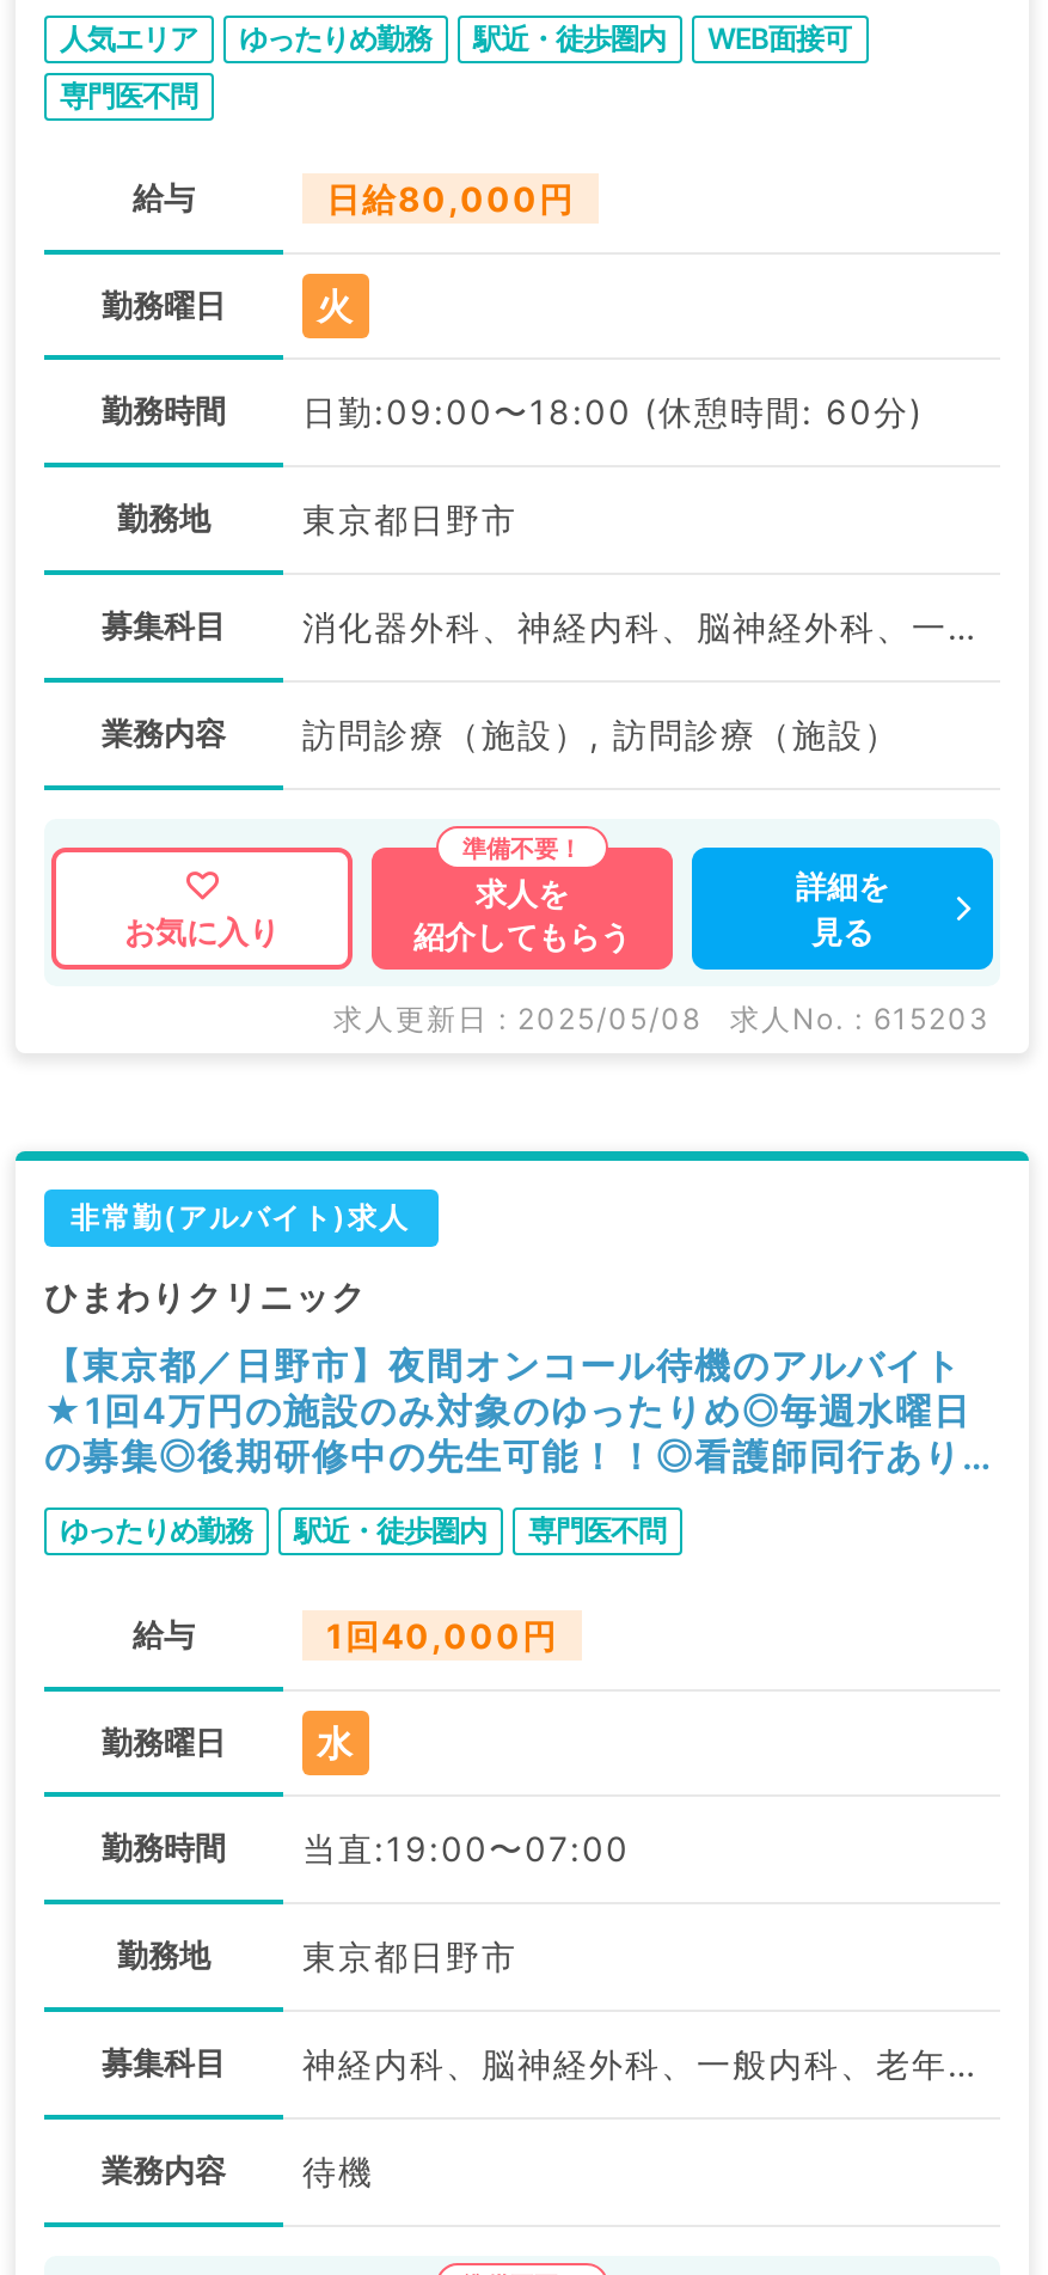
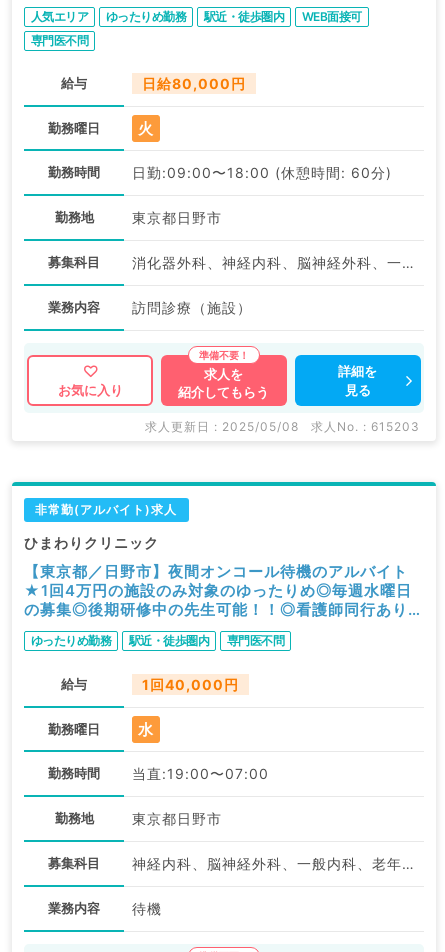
[302,714,900,754] 訪問診療（施設）, 訪問診療（施設） -> [132,299,252,316] 訪問診療（施設）

